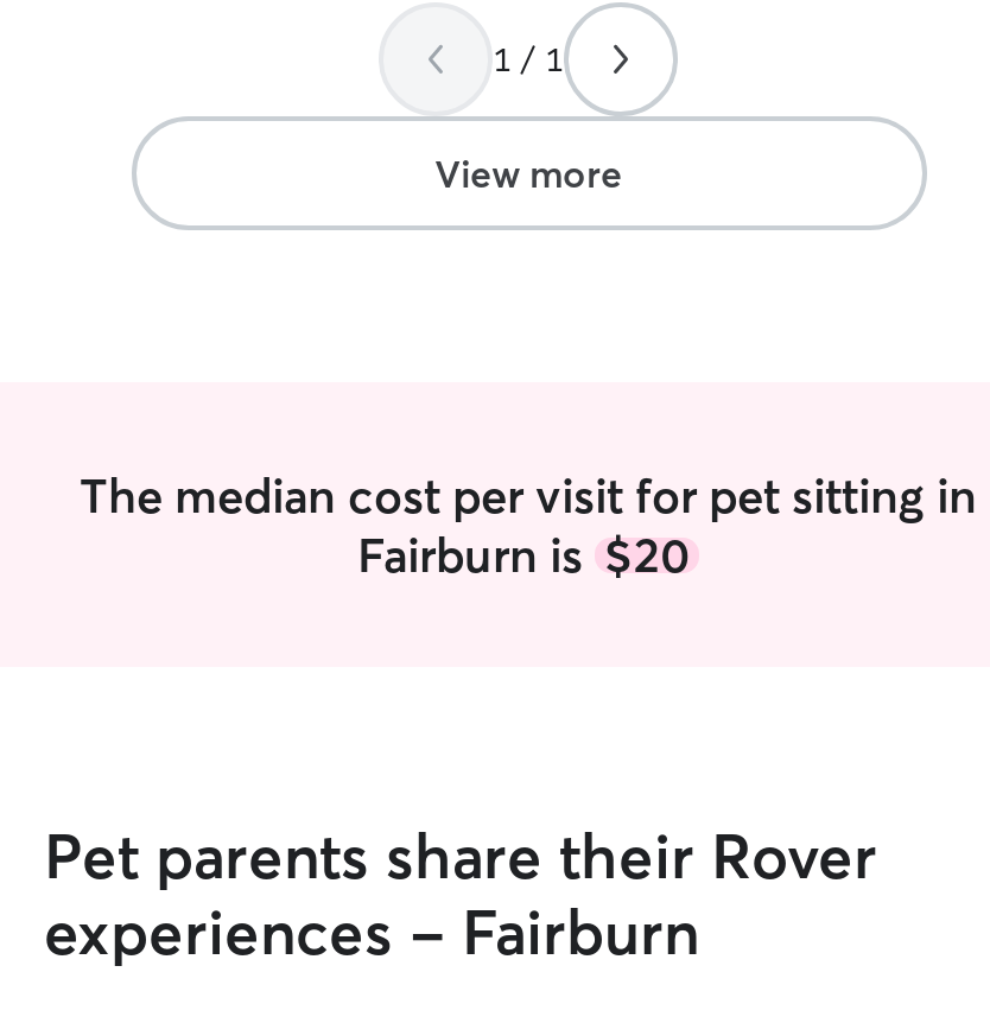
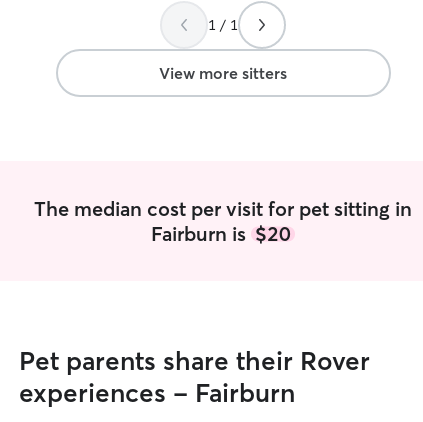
[434,150,622,197] View more -> [159,63,287,83] View more sitters

